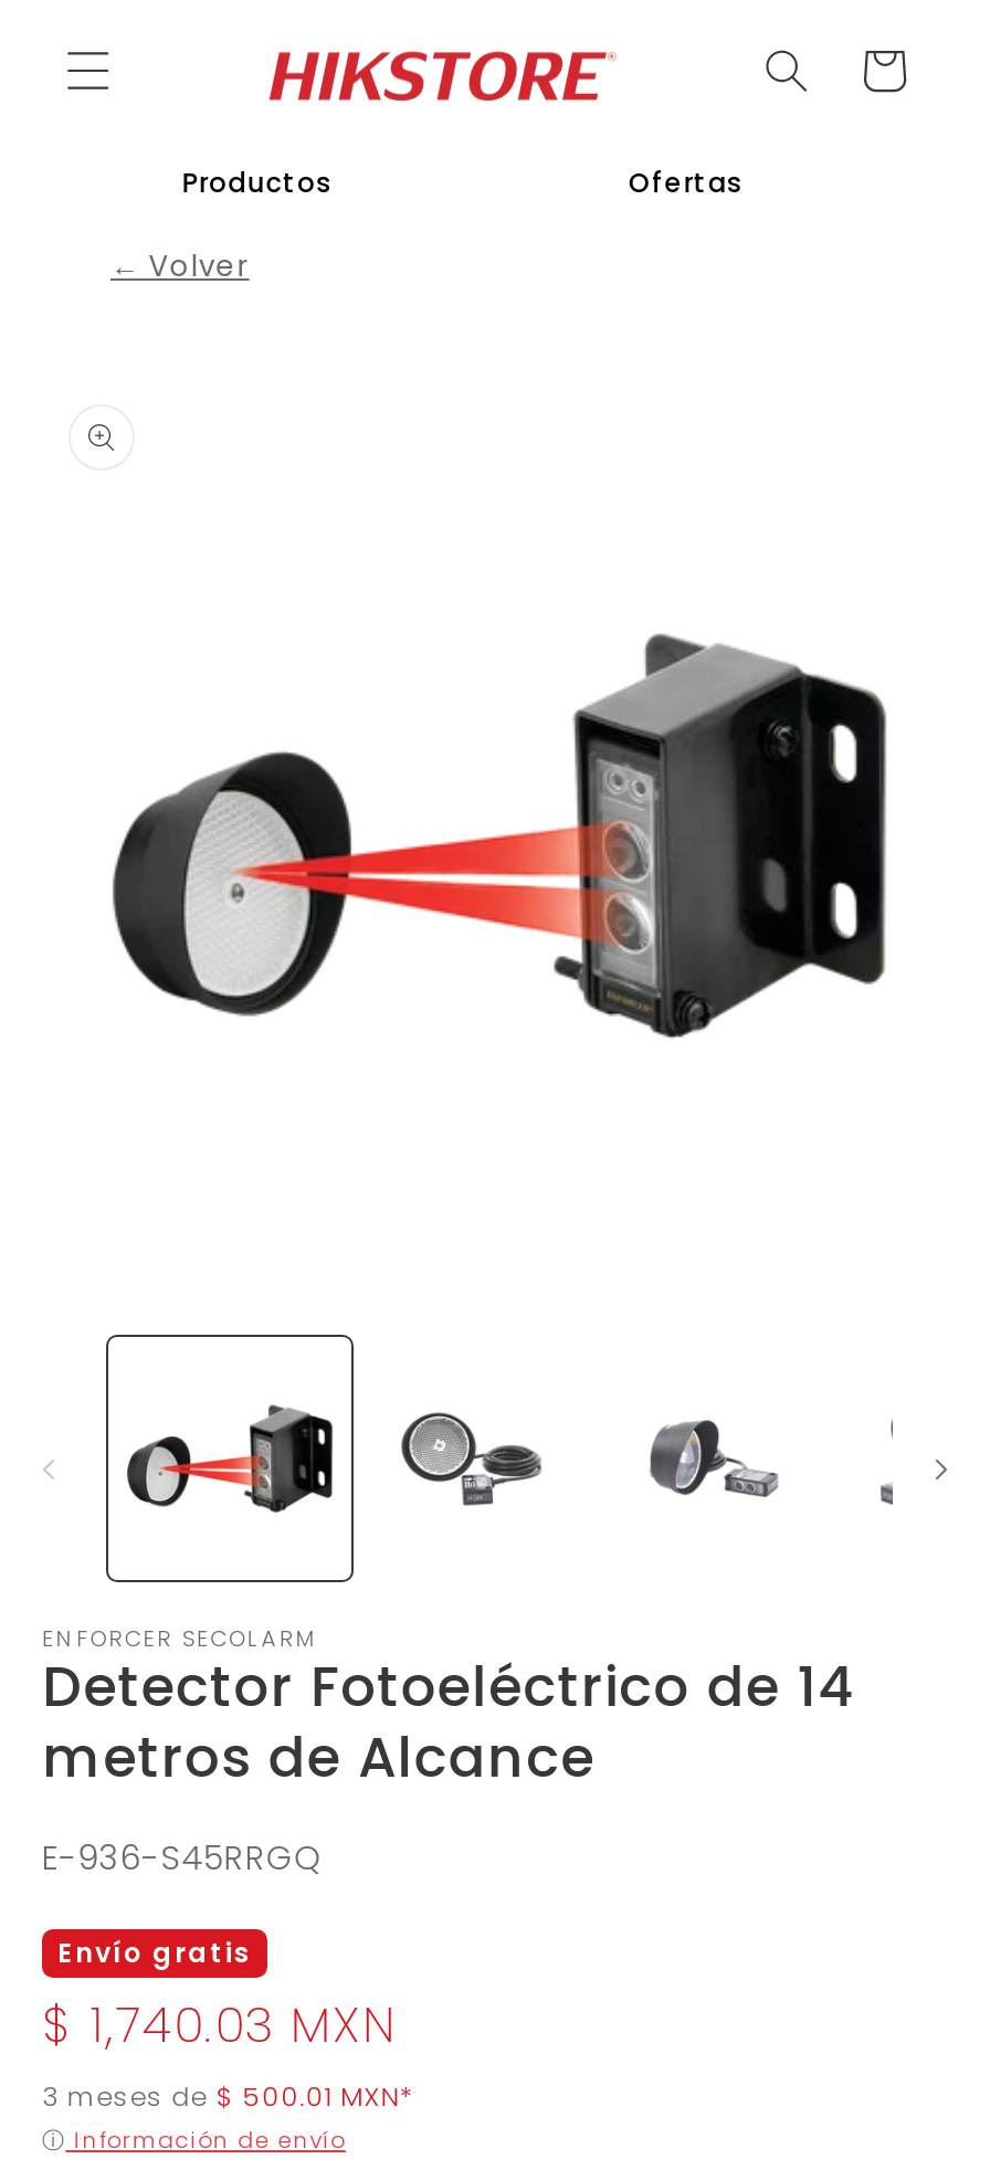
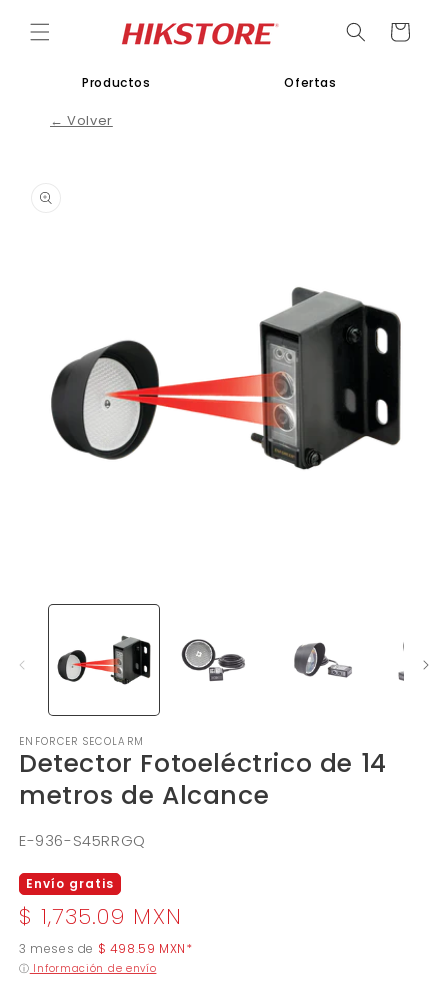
[42,1991,398,2059] $ 1,740.03 MXN -> [19,900,182,931] $ 1,735.09 MXN
[42,2077,414,2115] 3 meses de $ 500.01 MXN* -> [19,939,192,956] 3 meses de $ 498.59 MXN*

